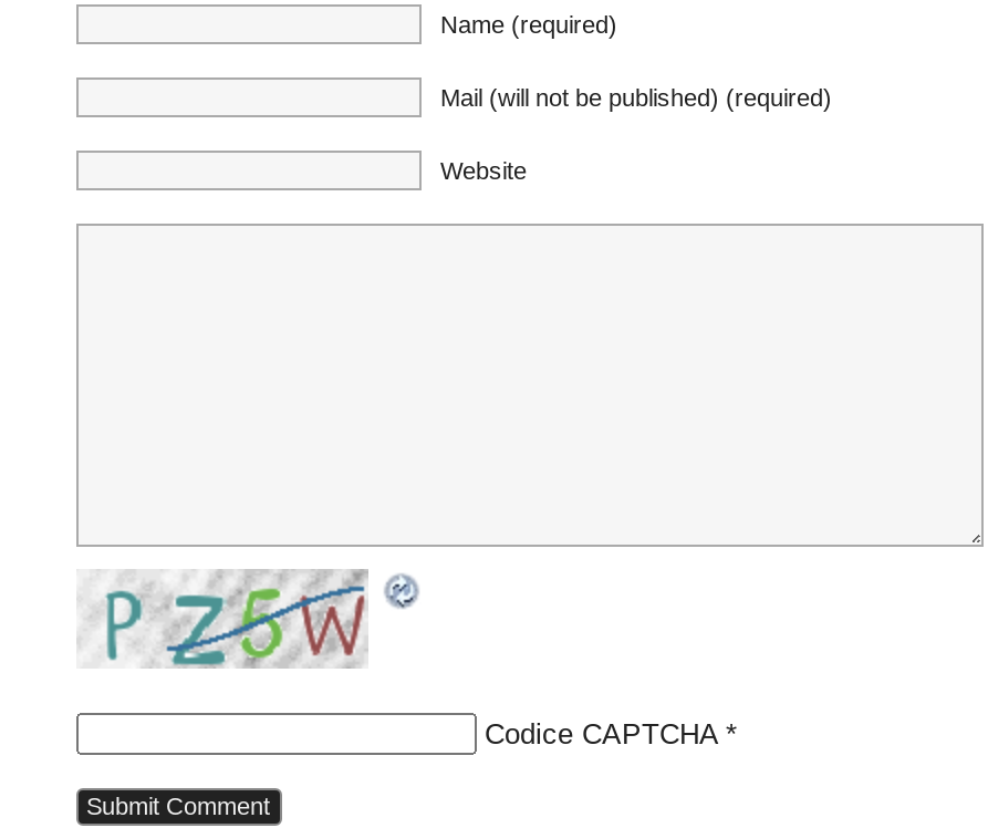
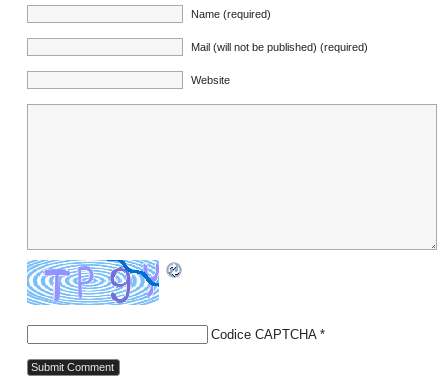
[76,569,368,669] [image] -> [26,259,160,306] [image]

